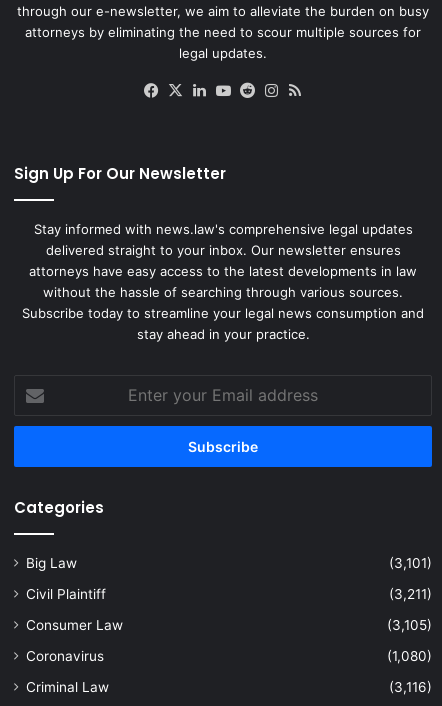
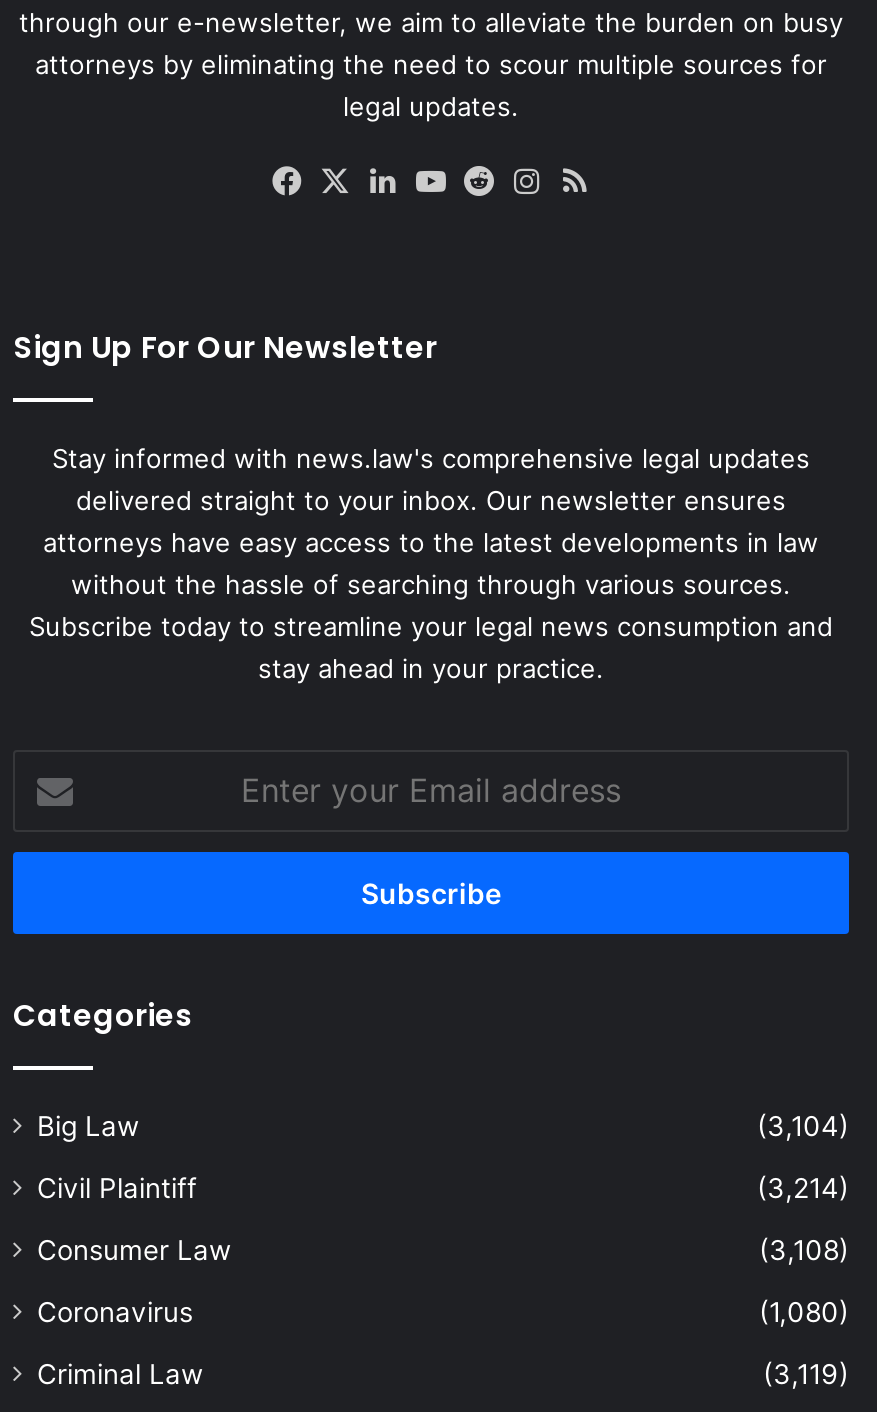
[389,555,432,571] (3,101) -> [757,1111,849,1143] (3,104)
[389,586,432,602] (3,211) -> [757,1173,849,1205] (3,214)
[387,617,432,633] (3,105) -> [759,1235,849,1267] (3,108)
[389,679,432,695] (3,116) -> [763,1359,849,1391] (3,119)

